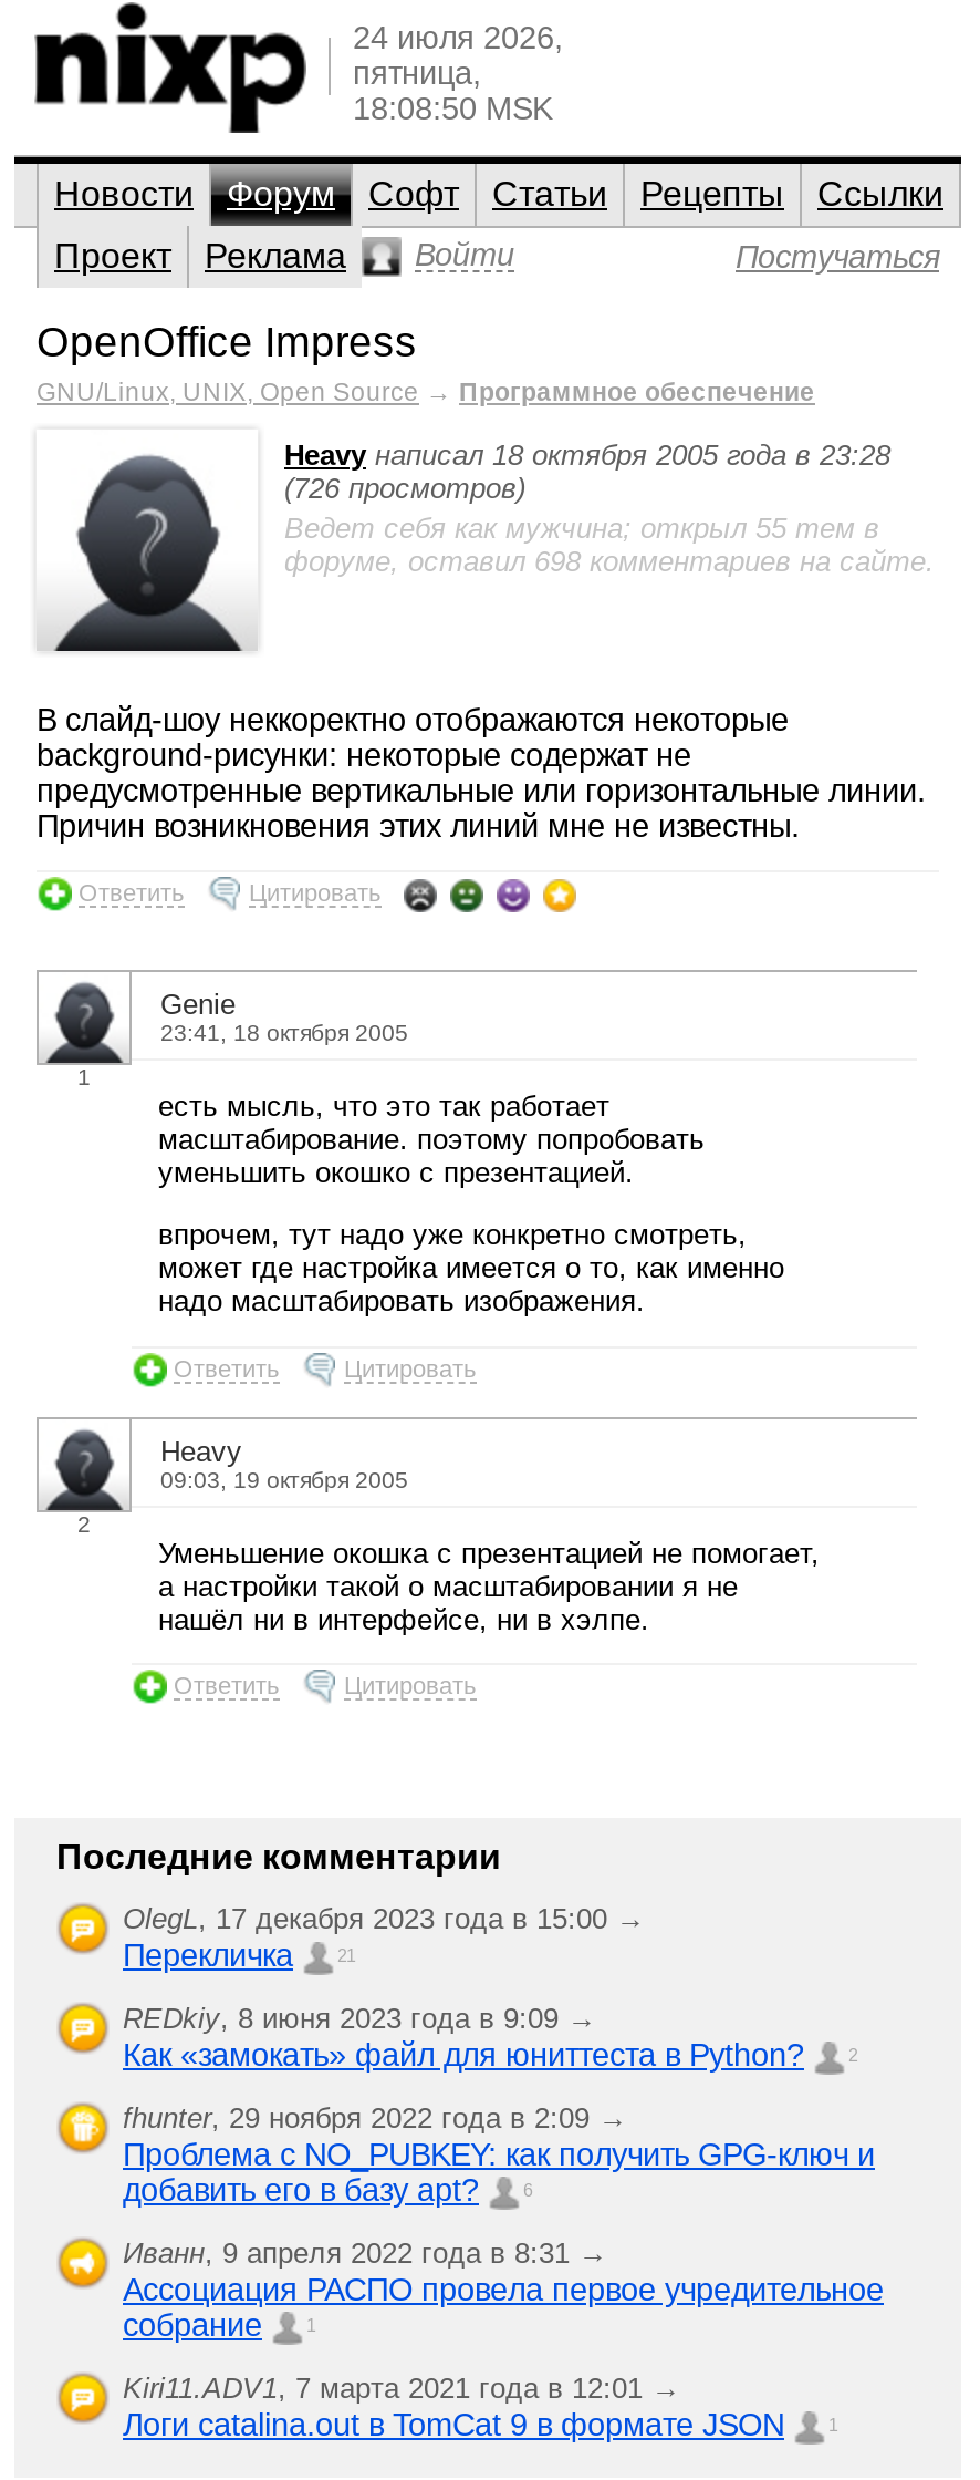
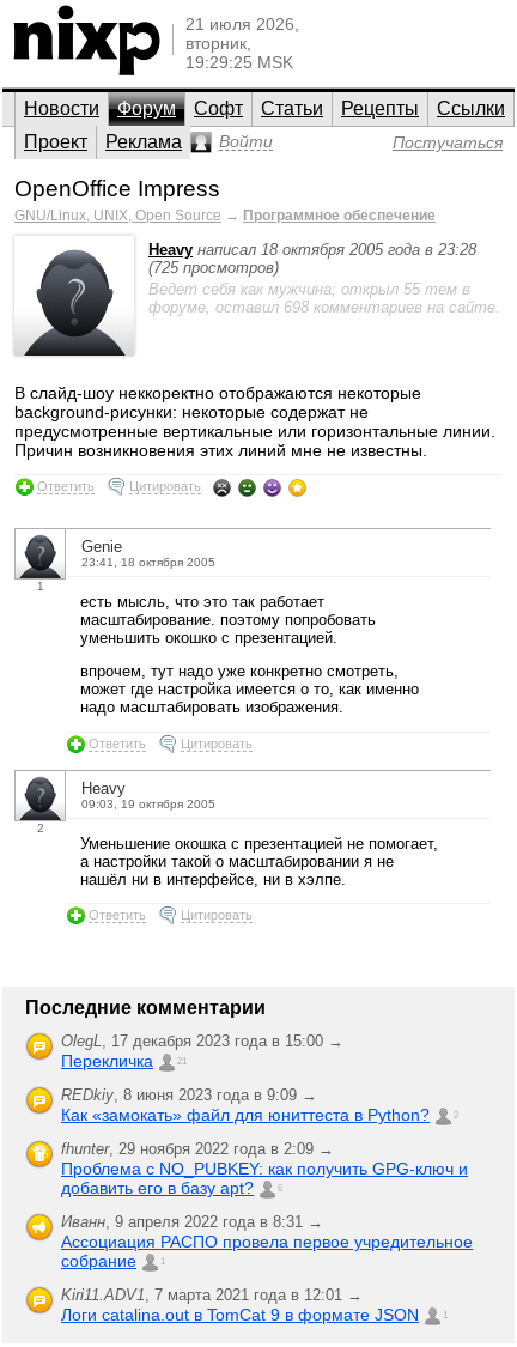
[353,20,563,126] 24 июля 2026, | пятница, | 18:08:50 MSK -> [185,14,299,72] 21 июля 2026, | вторник, | 19:29:25 MSK
[284,472,525,505] (726 просмотров) -> [148,259,279,277] (725 просмотров)

